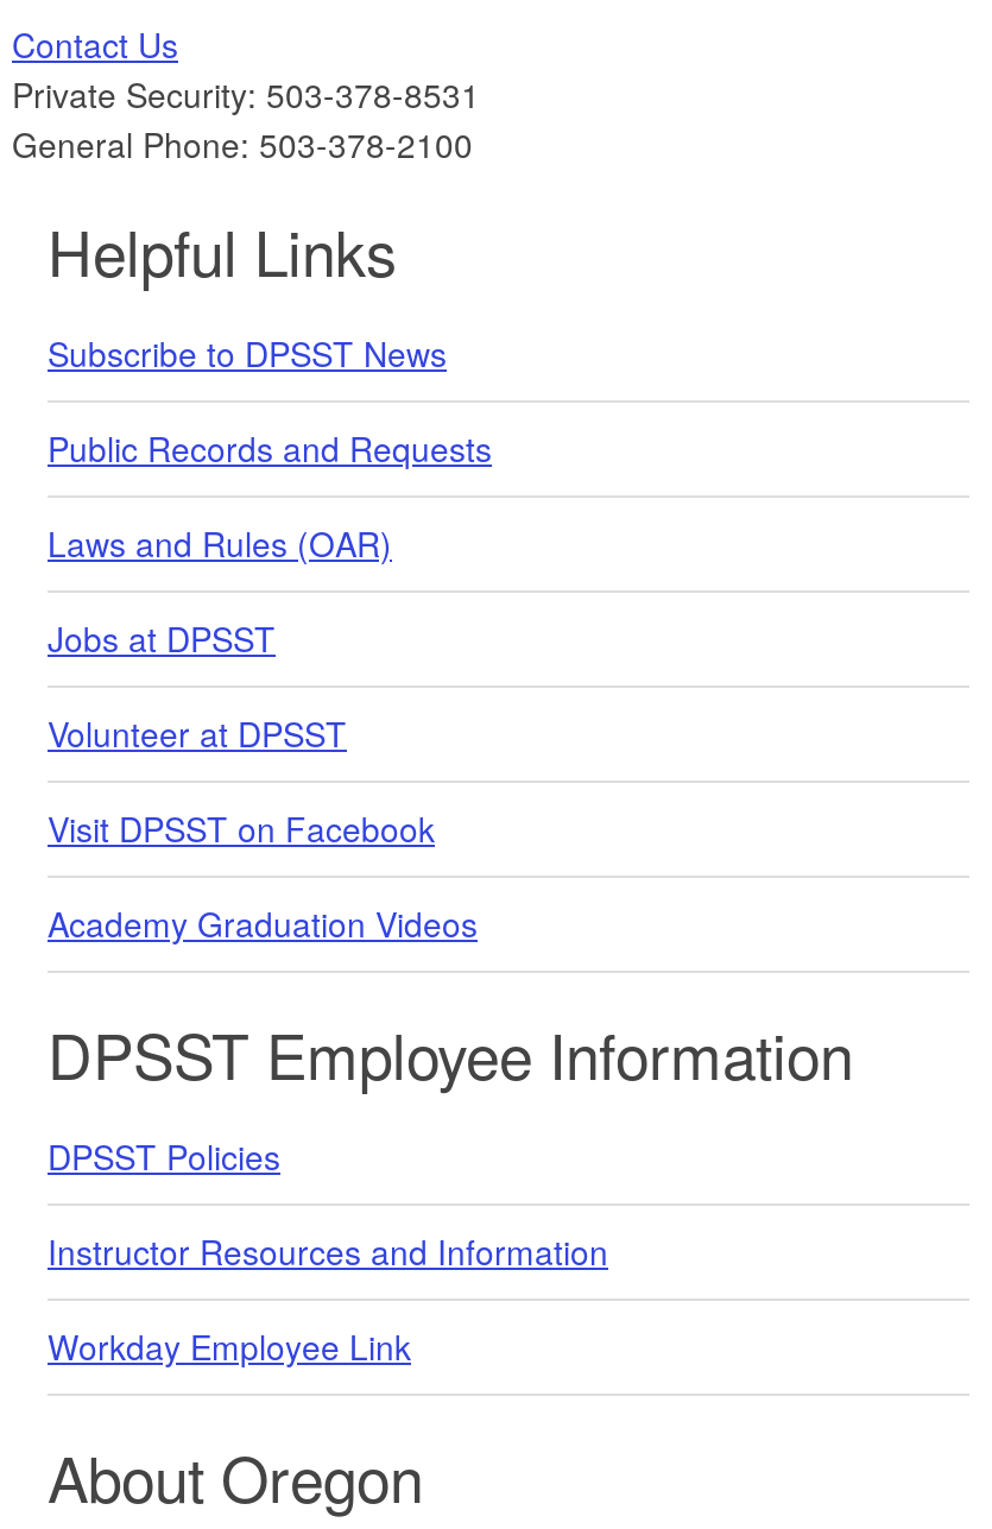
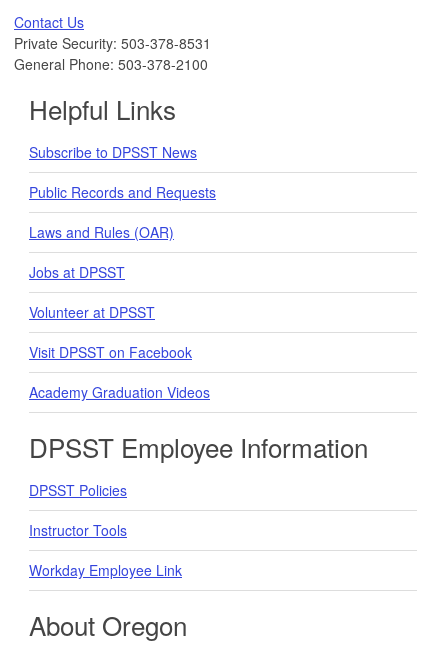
[48,1227,608,1275] Instructor Resources and Information -> [29,520,127,540] Instructor Tools

